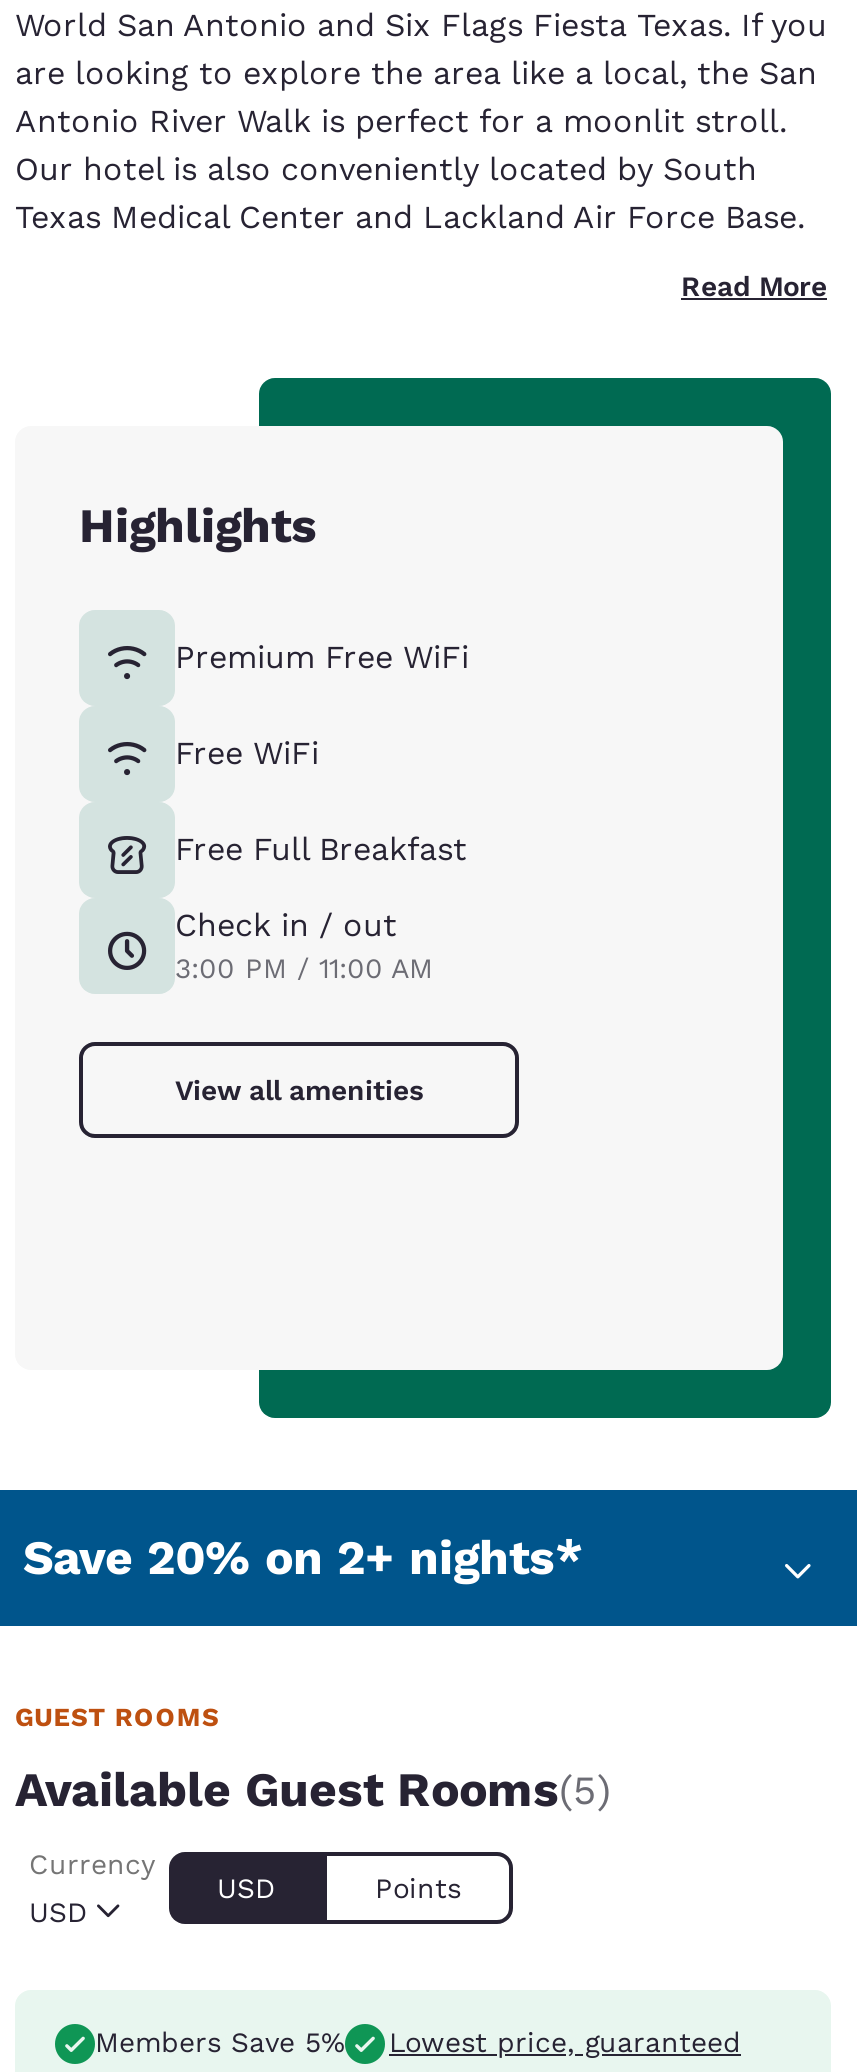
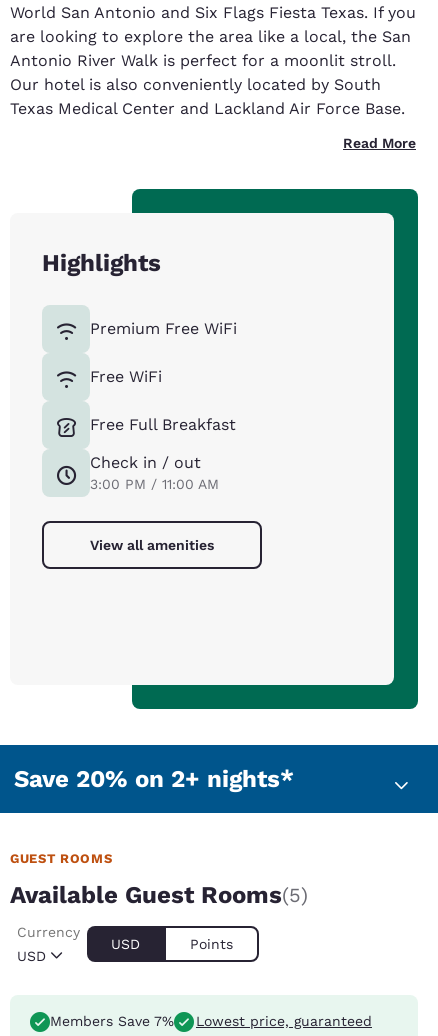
[95,2026,741,2058] Members Save 5% Lowest price, guaranteed -> [50,1013,372,1029] Members Save 7% Lowest price, guaranteed

